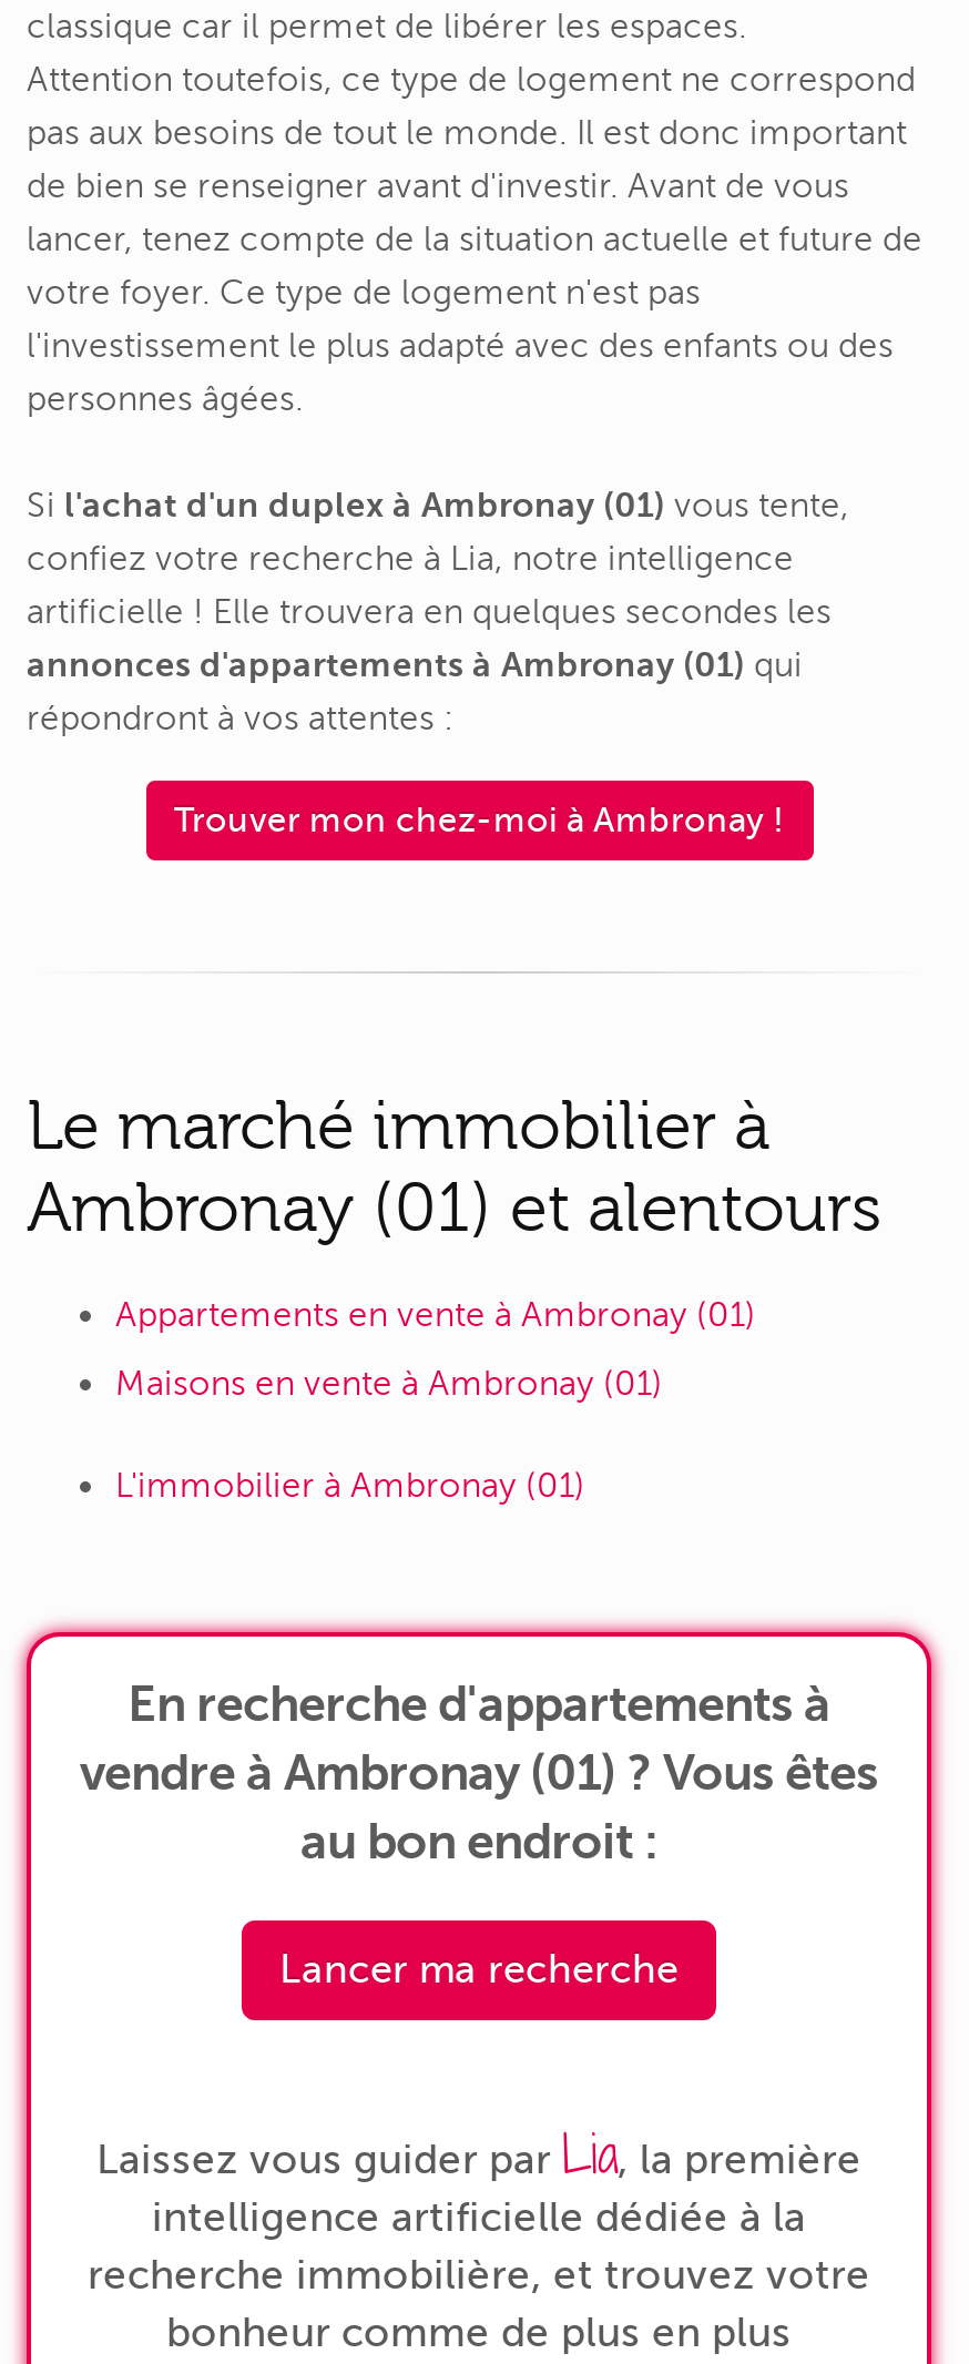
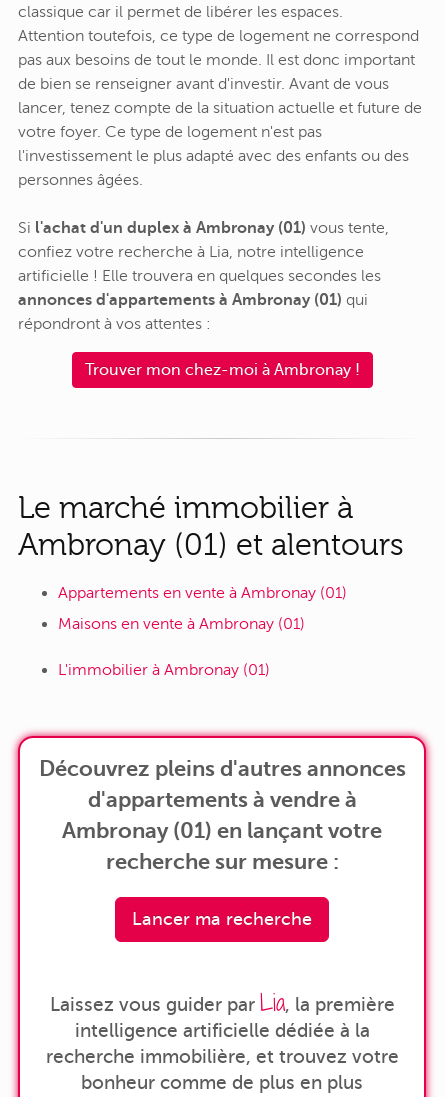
[80,1677,878,1870] En recherche d'appartements à | vendre à Ambronay (01) ? Vous êtes | au bon endroit : -> [38,756,405,874] Découvrez pleins d'autres annonces | d'appartements à vendre à | Ambronay (01) en lançant votre | recherche sur mesure :

